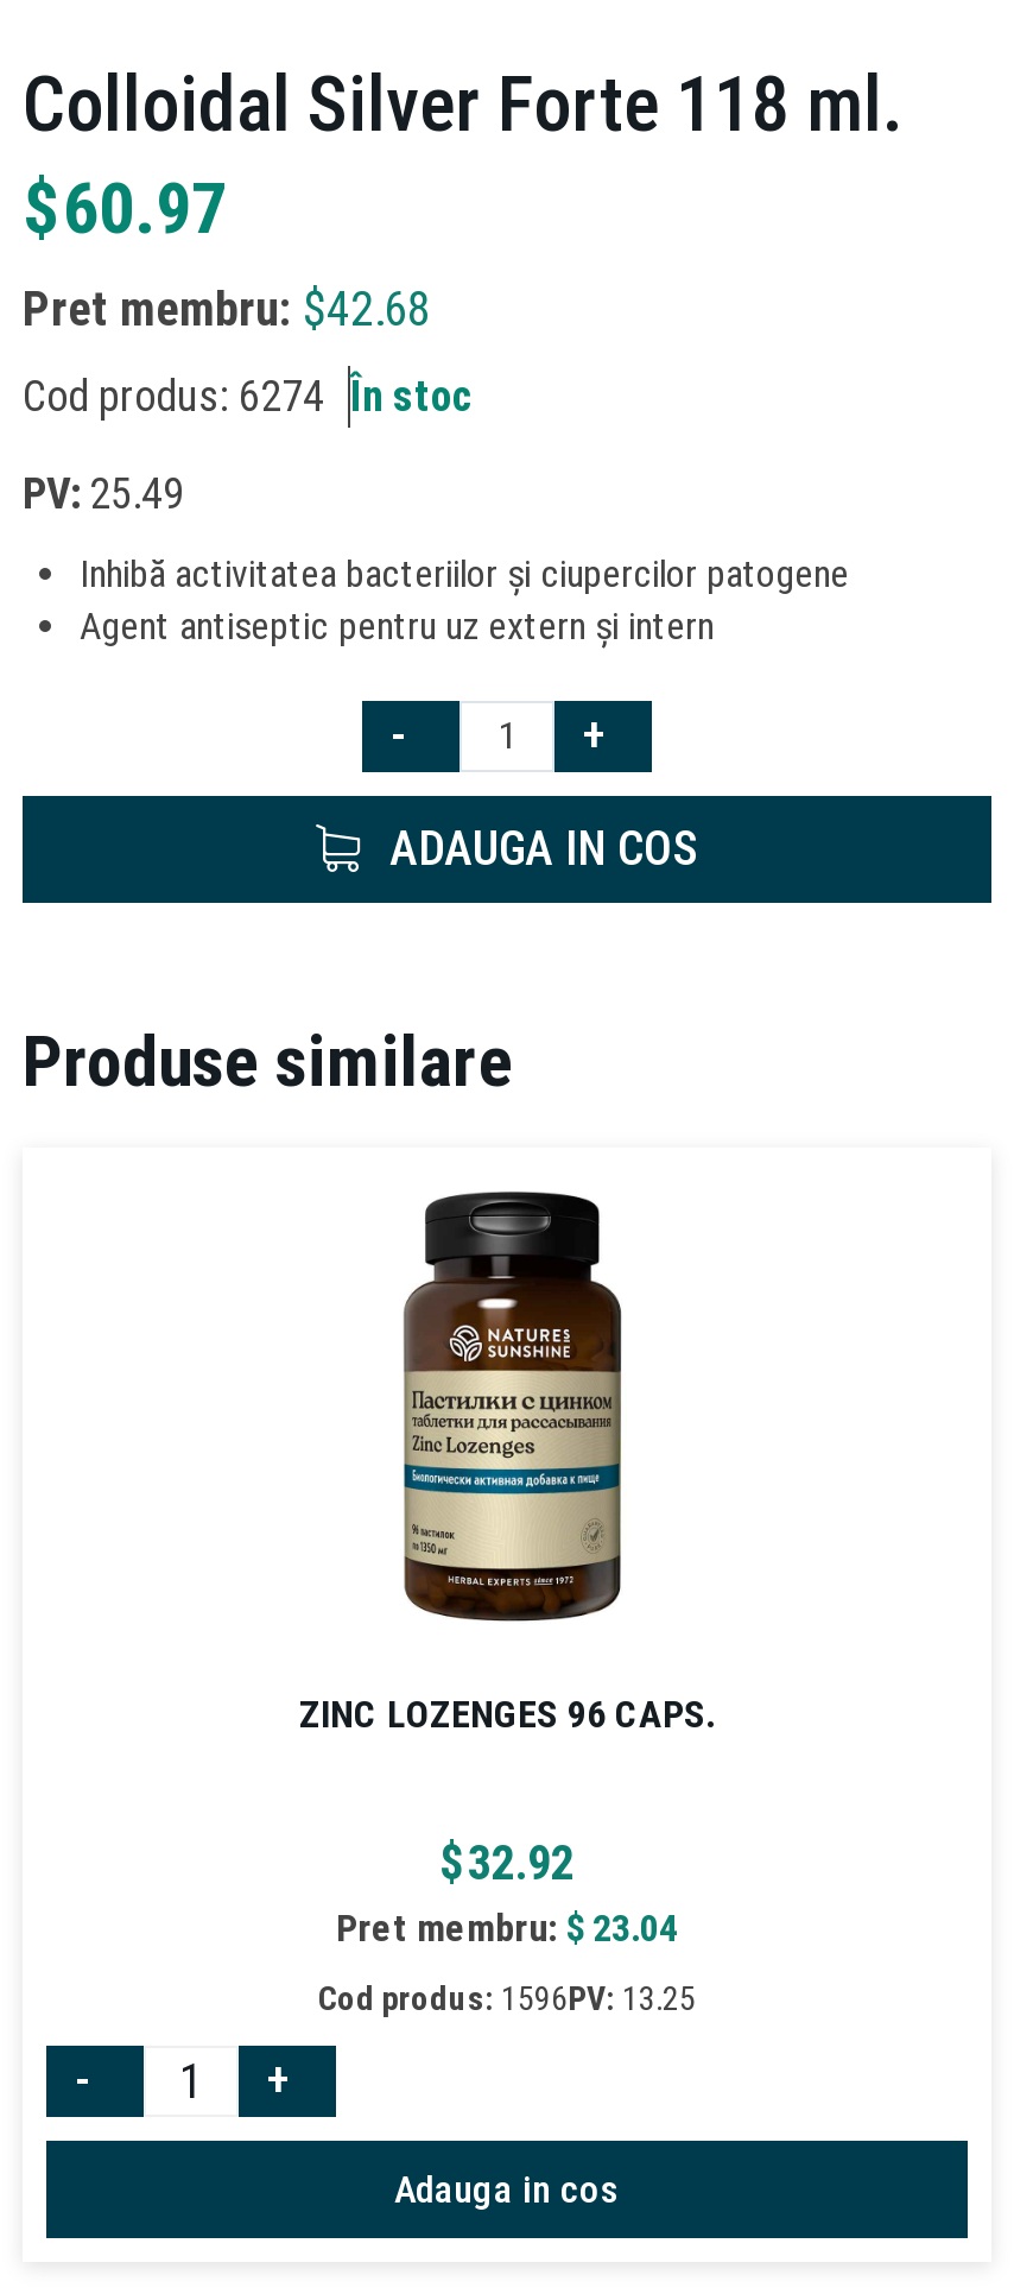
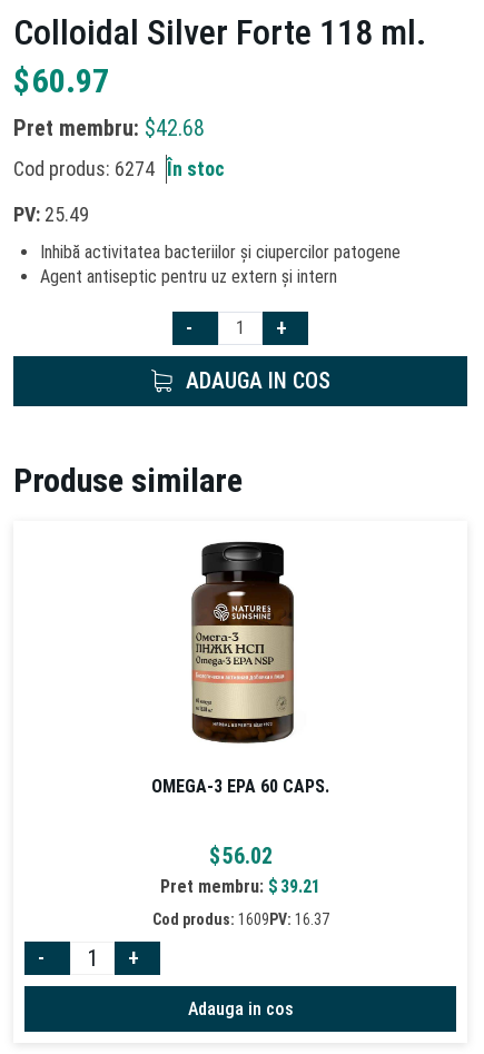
[403,1370,621,1496] [image] -> [191,631,294,684] [image]
[299,1690,715,1735] ZINC LOZENGES 96 CAPS. -> [151,776,329,797] OMEGA-3 EPA 60 CAPS.
[439,1833,575,1890] $32.92 -> [209,842,272,869] $56.02
[336,1904,678,1949] Pret membru: $23.04 -> [160,876,320,897] Pret membru: $39.21
[318,1978,696,2016] Cod produs: 1596PV: 13.25 -> [152,910,329,928] Cod produs: 1609PV: 16.37

